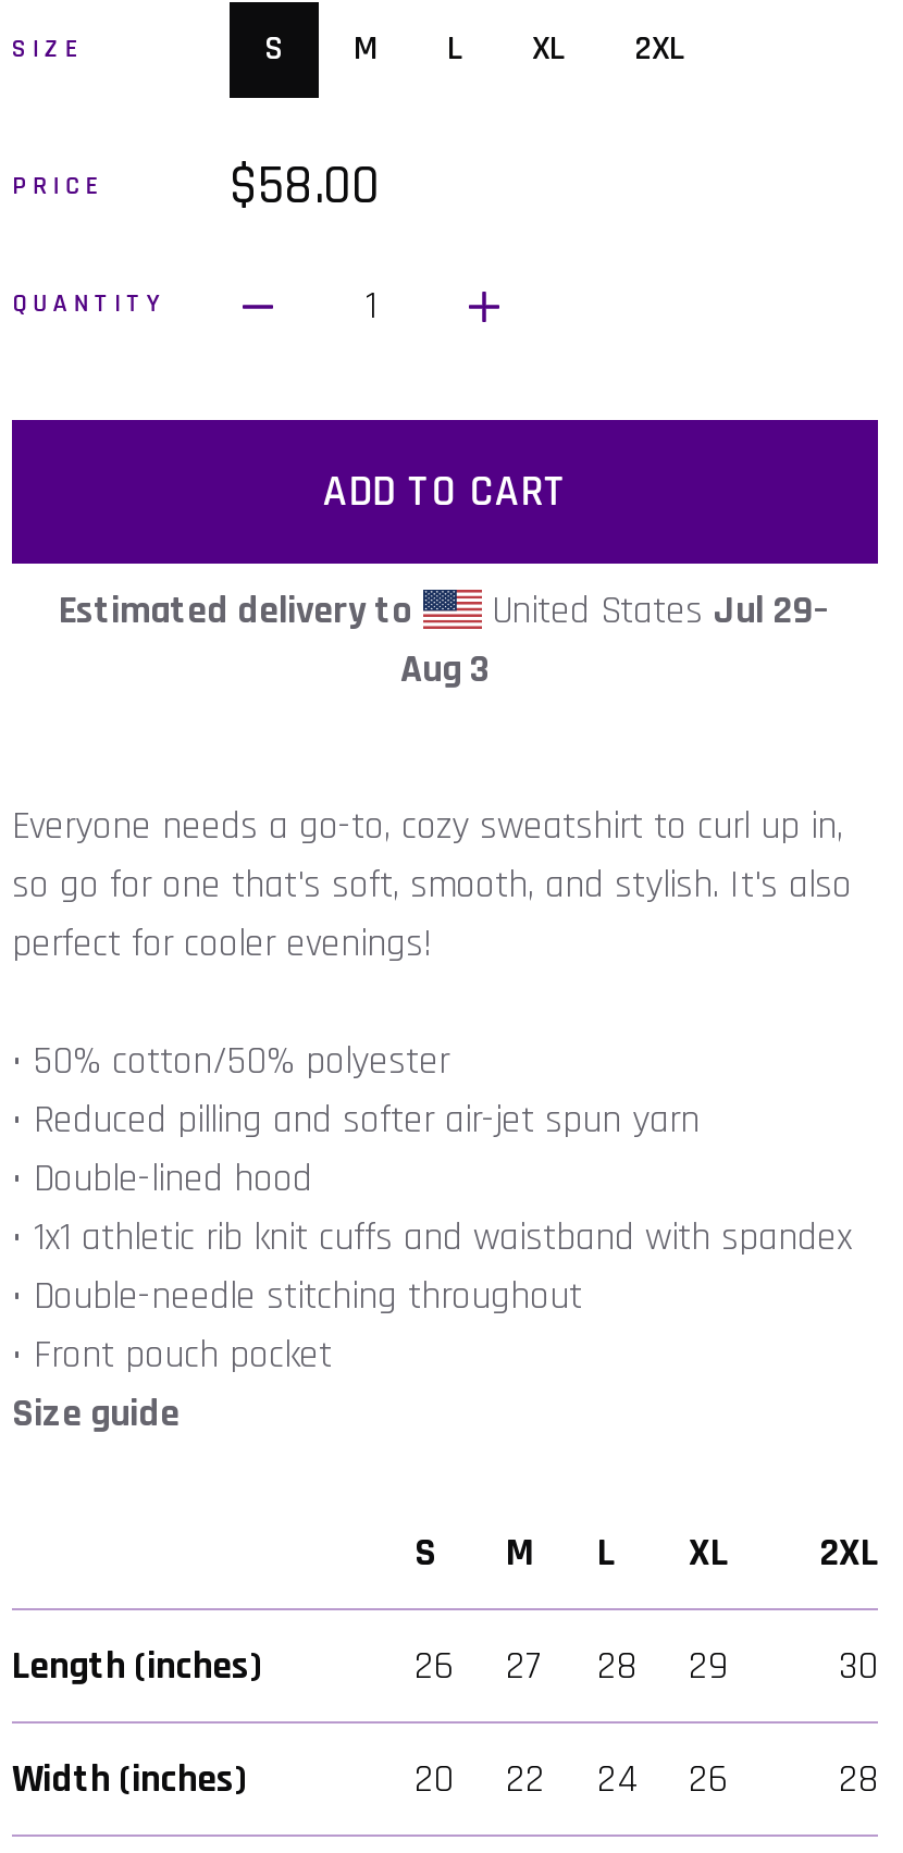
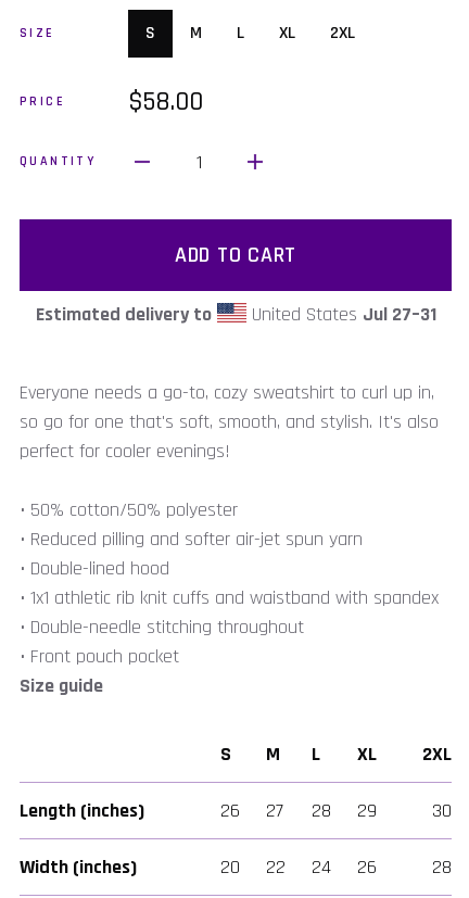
[400,586,831,695] United States Jul 29– | Aug 3 -> [246,302,436,327] United States Jul 27–31

